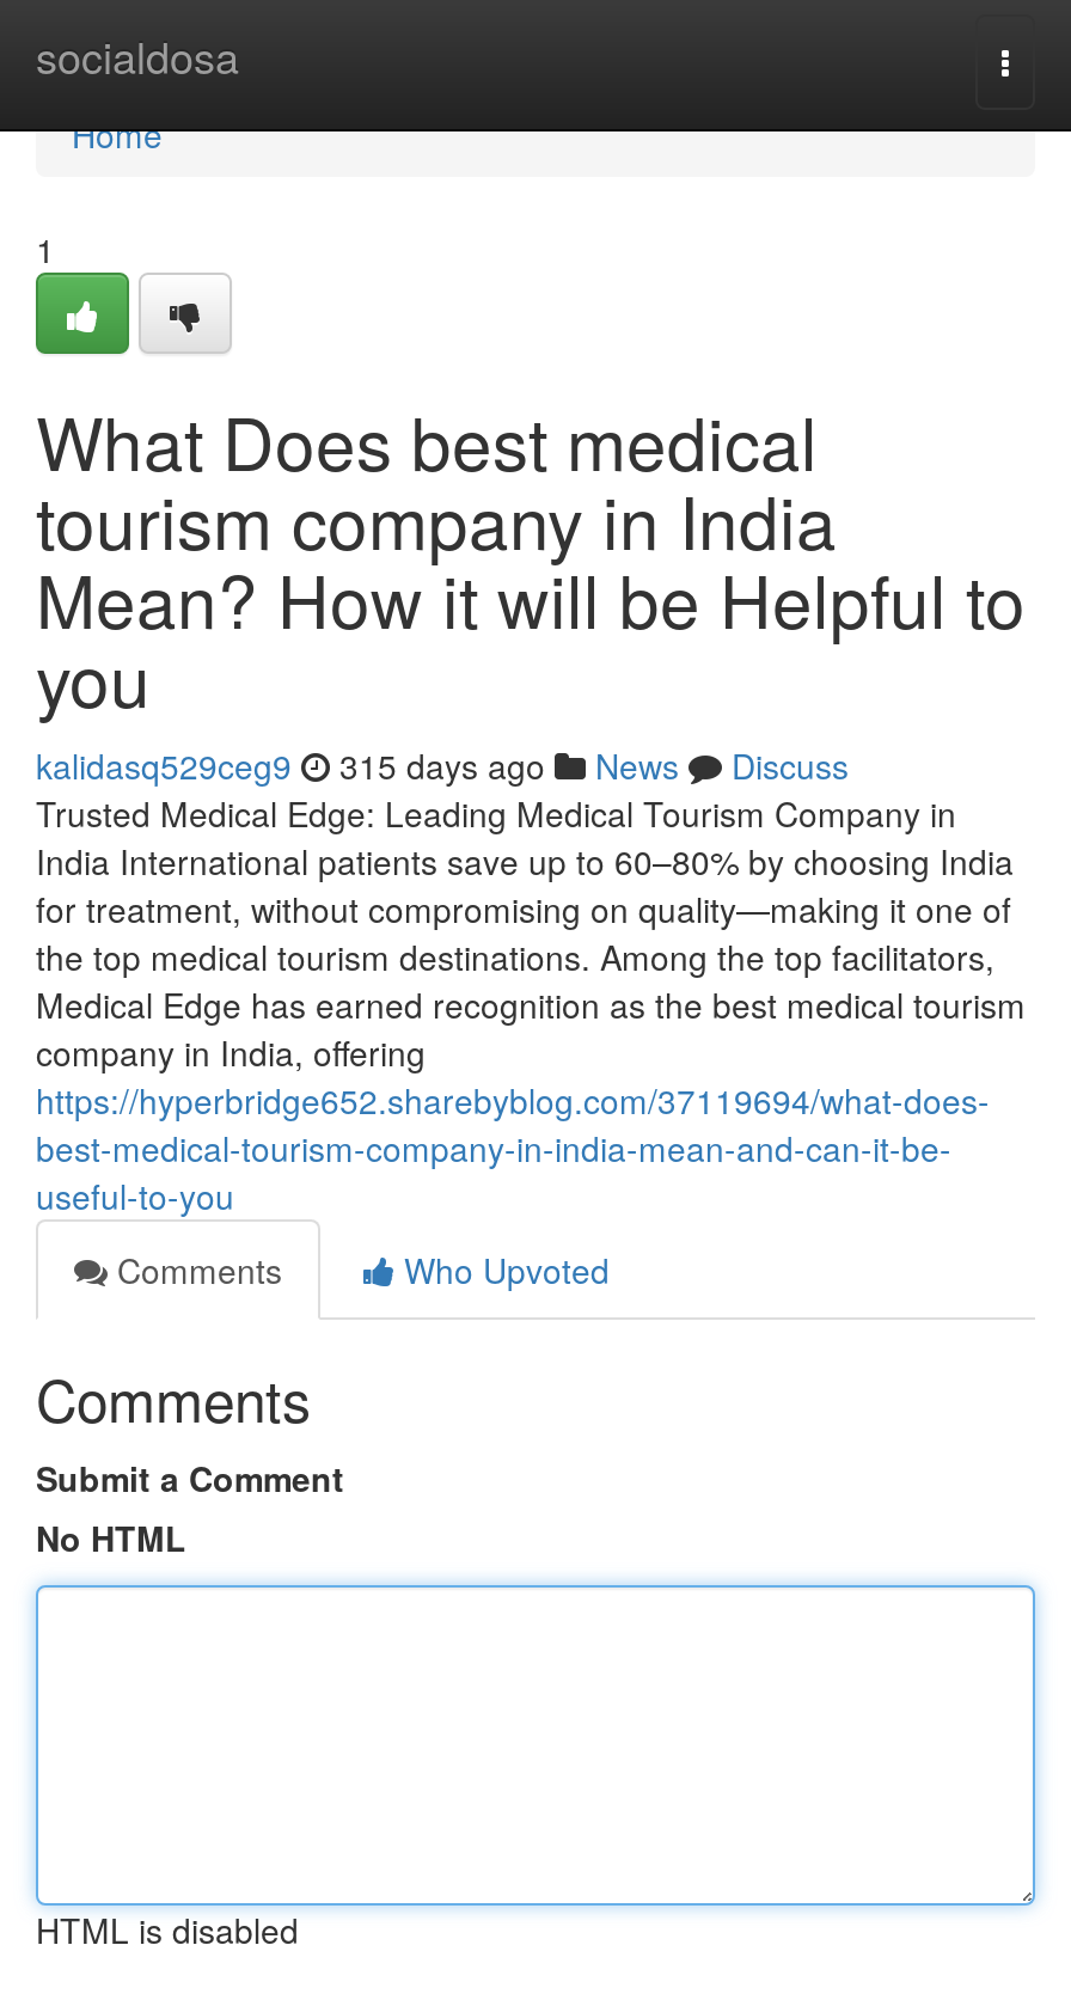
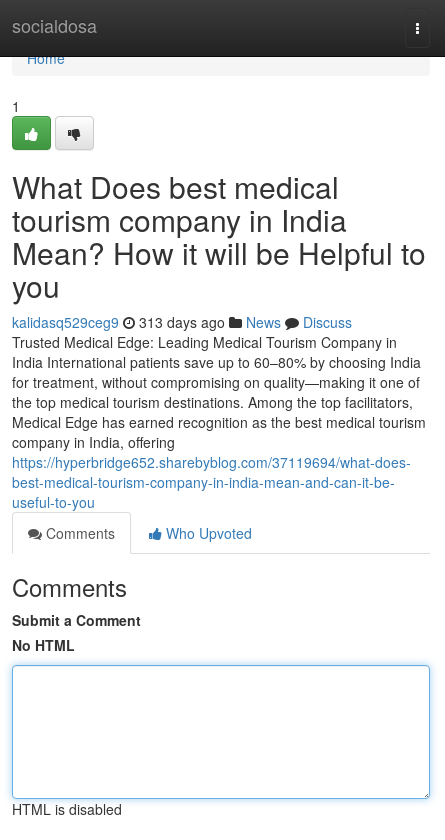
[36,741,849,789] kalidasq529ceg9 315 days ago News Discuss -> [12,312,352,332] kalidasq529ceg9 313 days ago News Discuss

